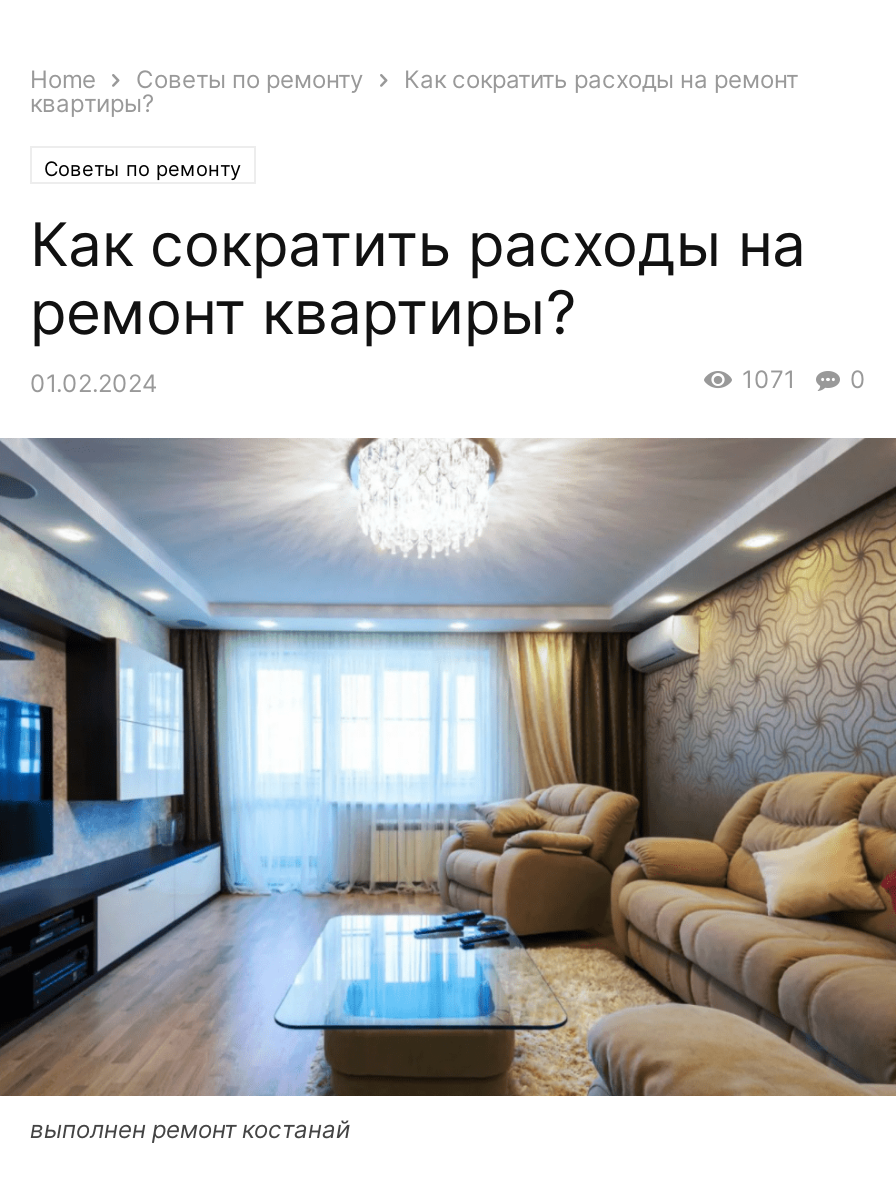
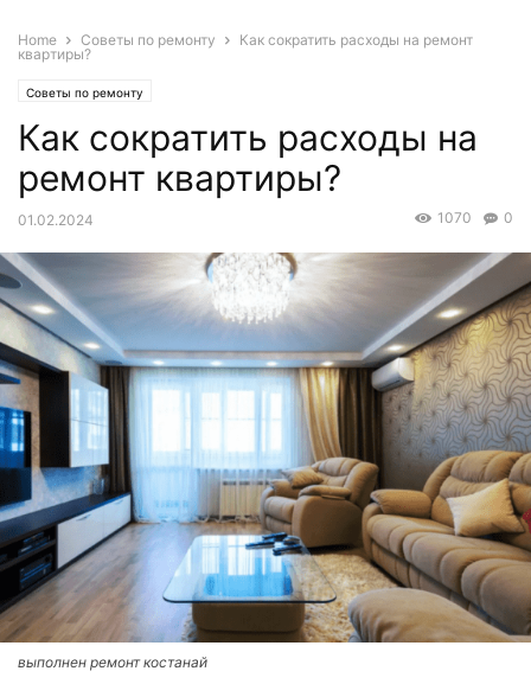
[742,364,866,394] 1071 0 -> [437,209,513,226] 1070 0

